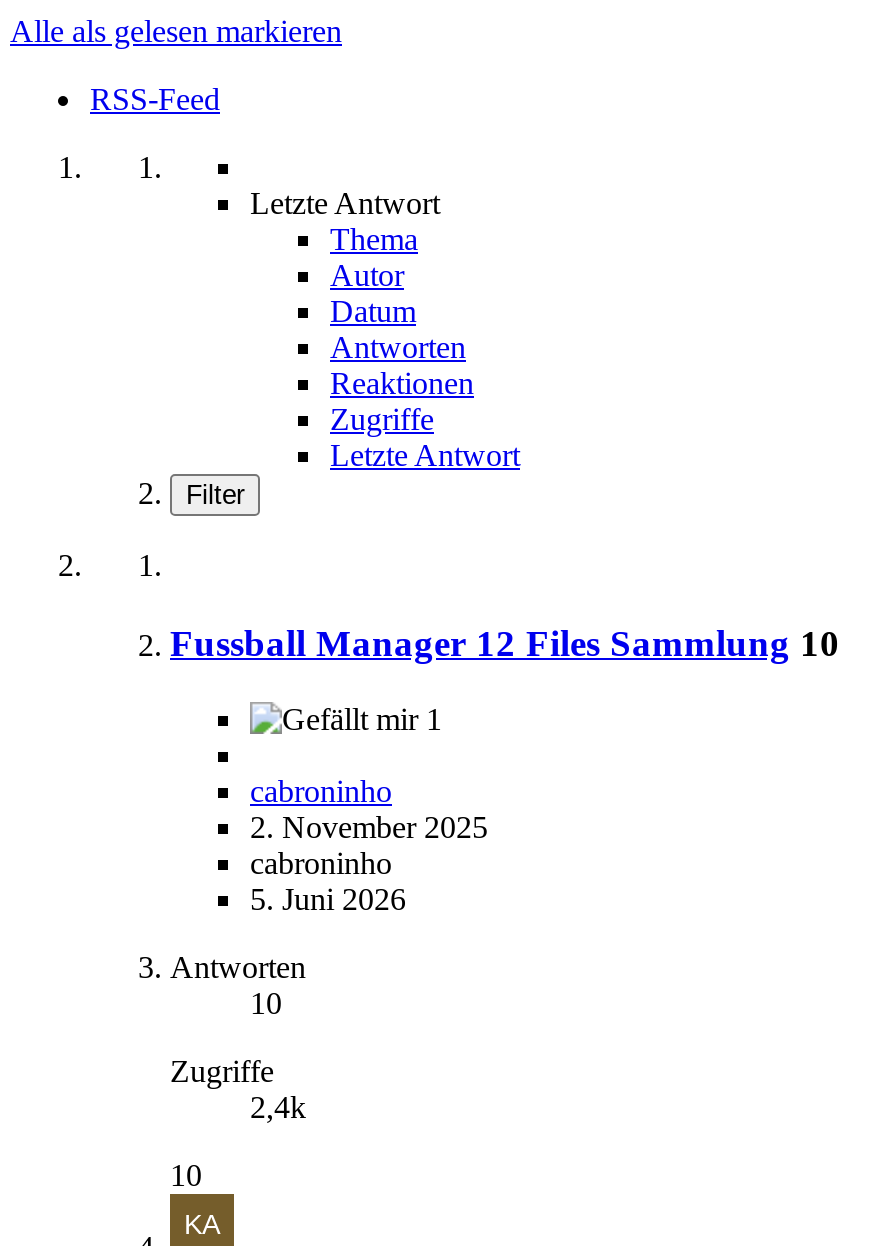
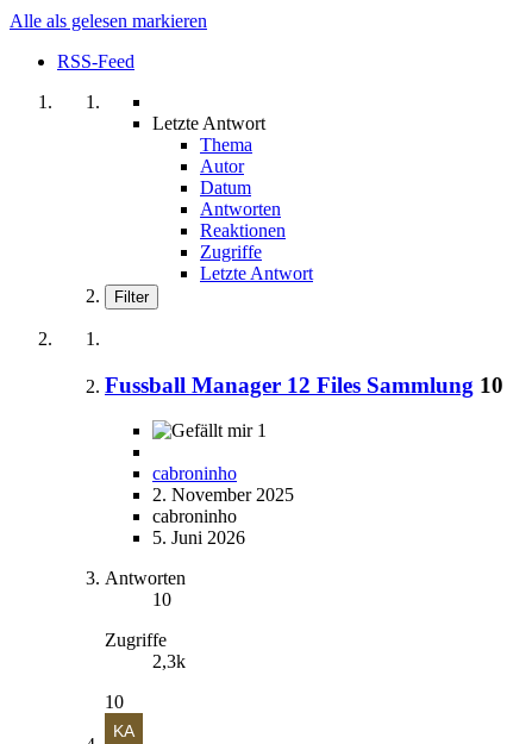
[250,1090,306,1124] 2,4k -> [152,651,186,672] 2,3k

